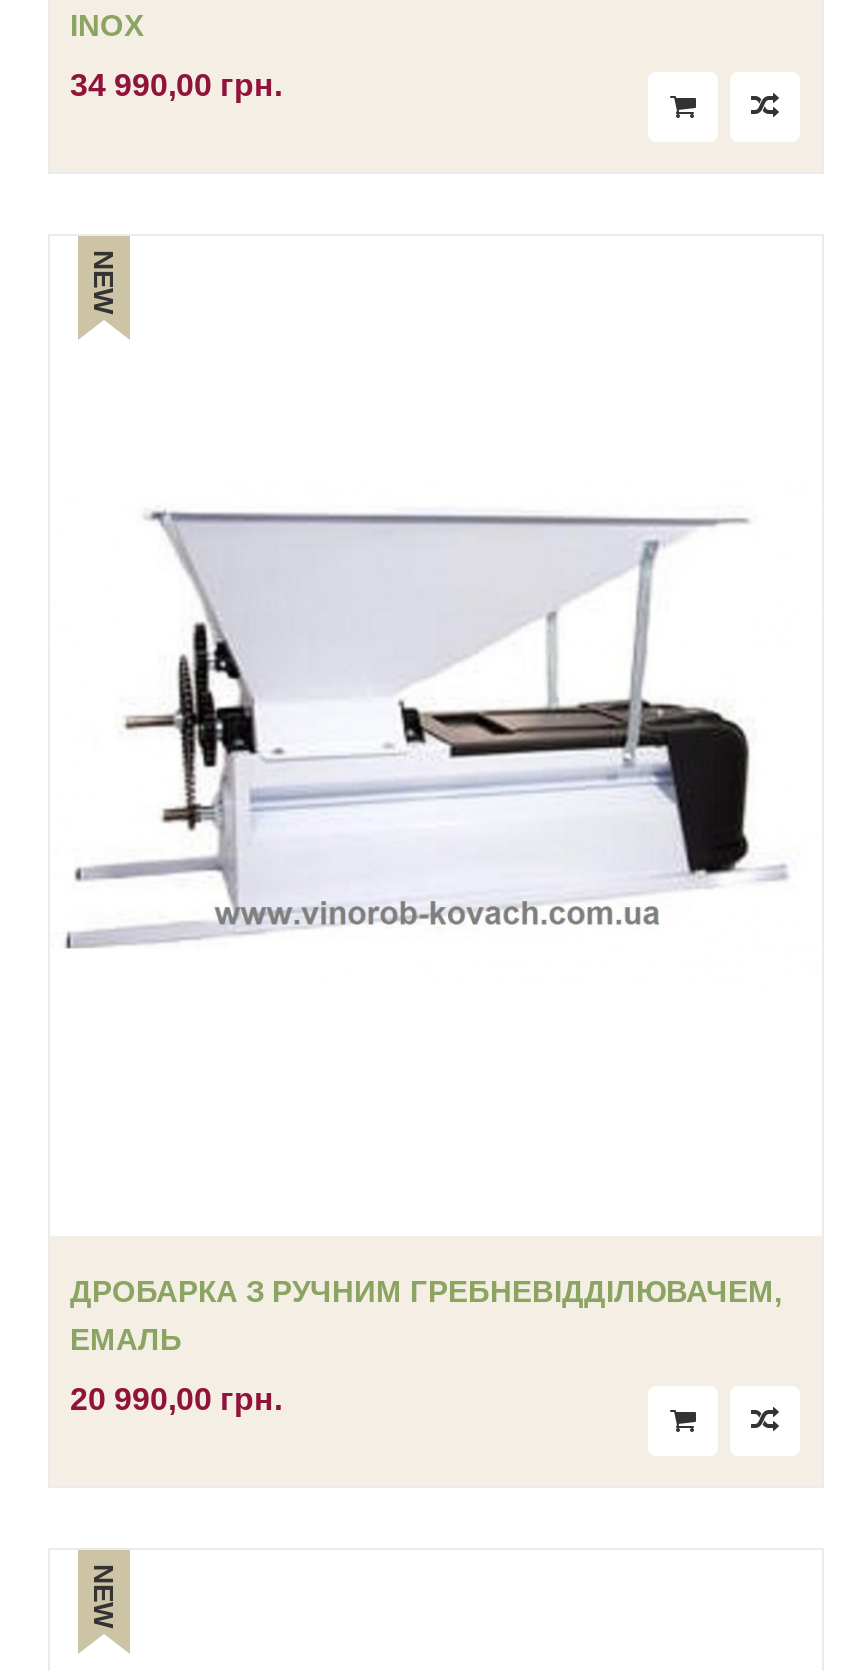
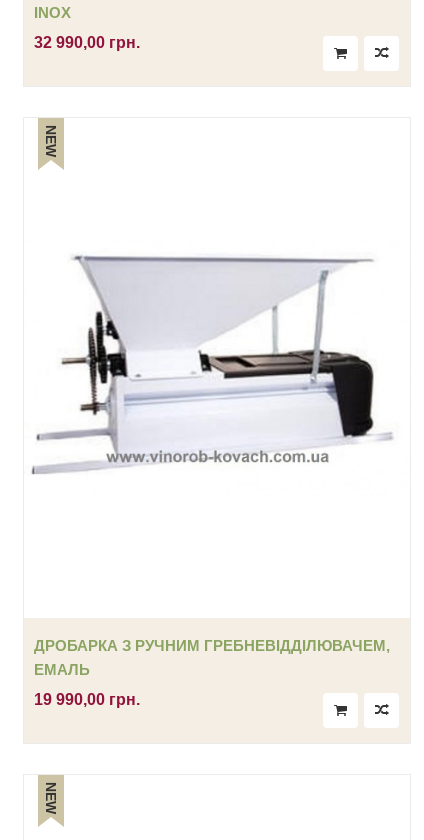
[70,67,282,101] 34 990,00 грн. -> [34,33,140,50] 32 990,00 грн.
[70,1382,282,1416] 20 990,00 грн. -> [34,691,140,708] 19 990,00 грн.

